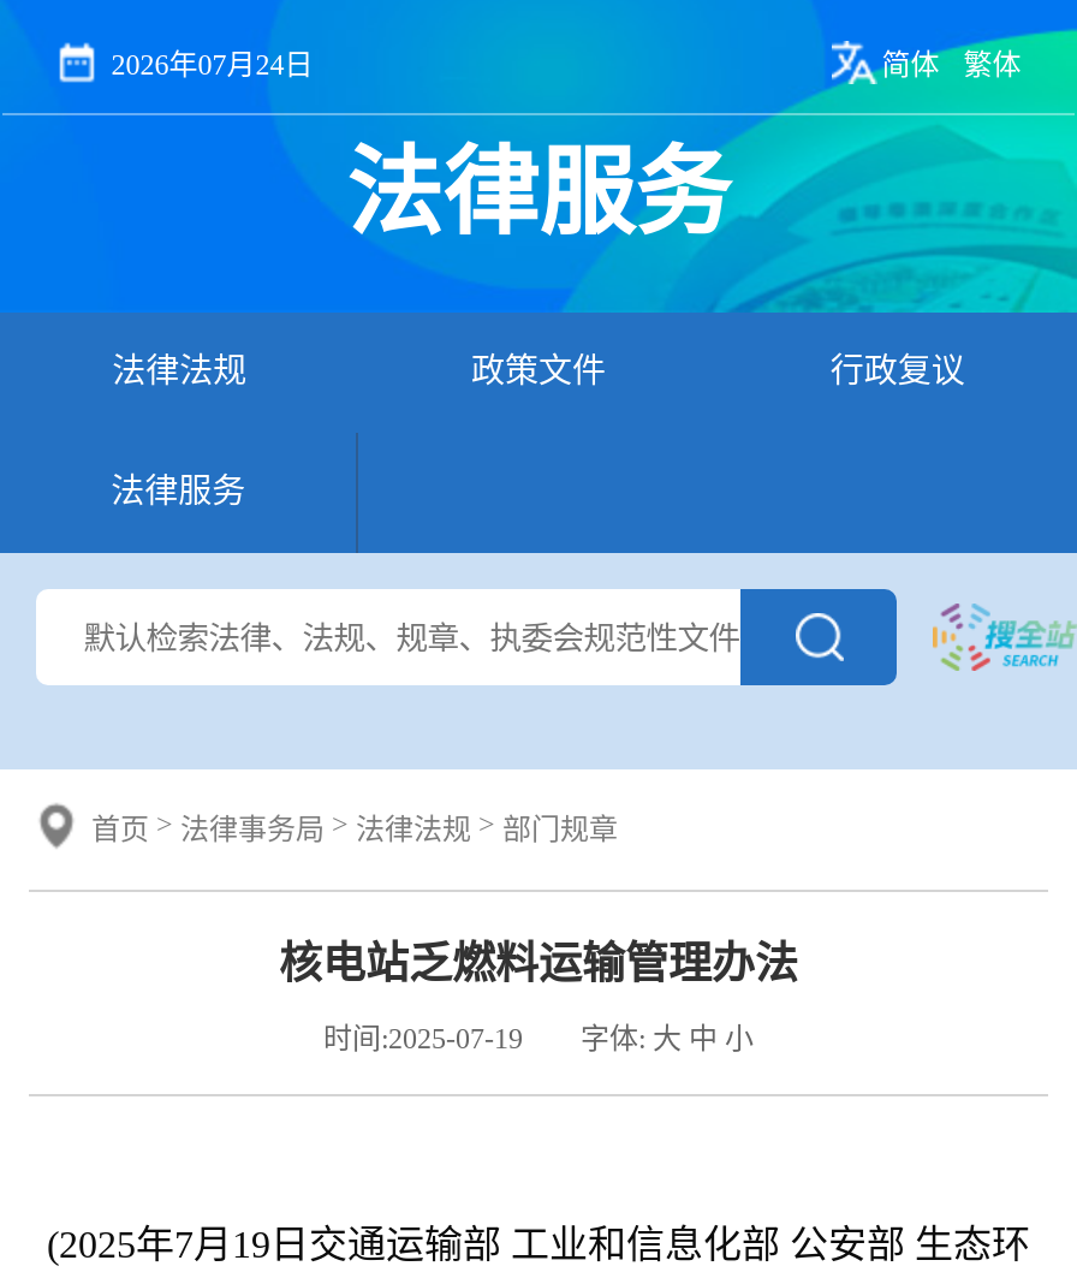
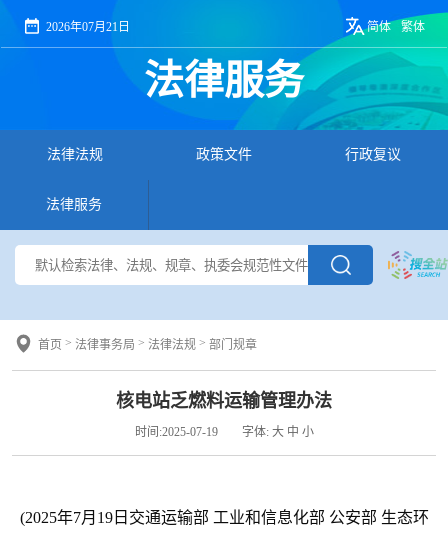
[111,47,313,81] 2026年07月24日 -> [46,19,130,33] 2026年07月21日

